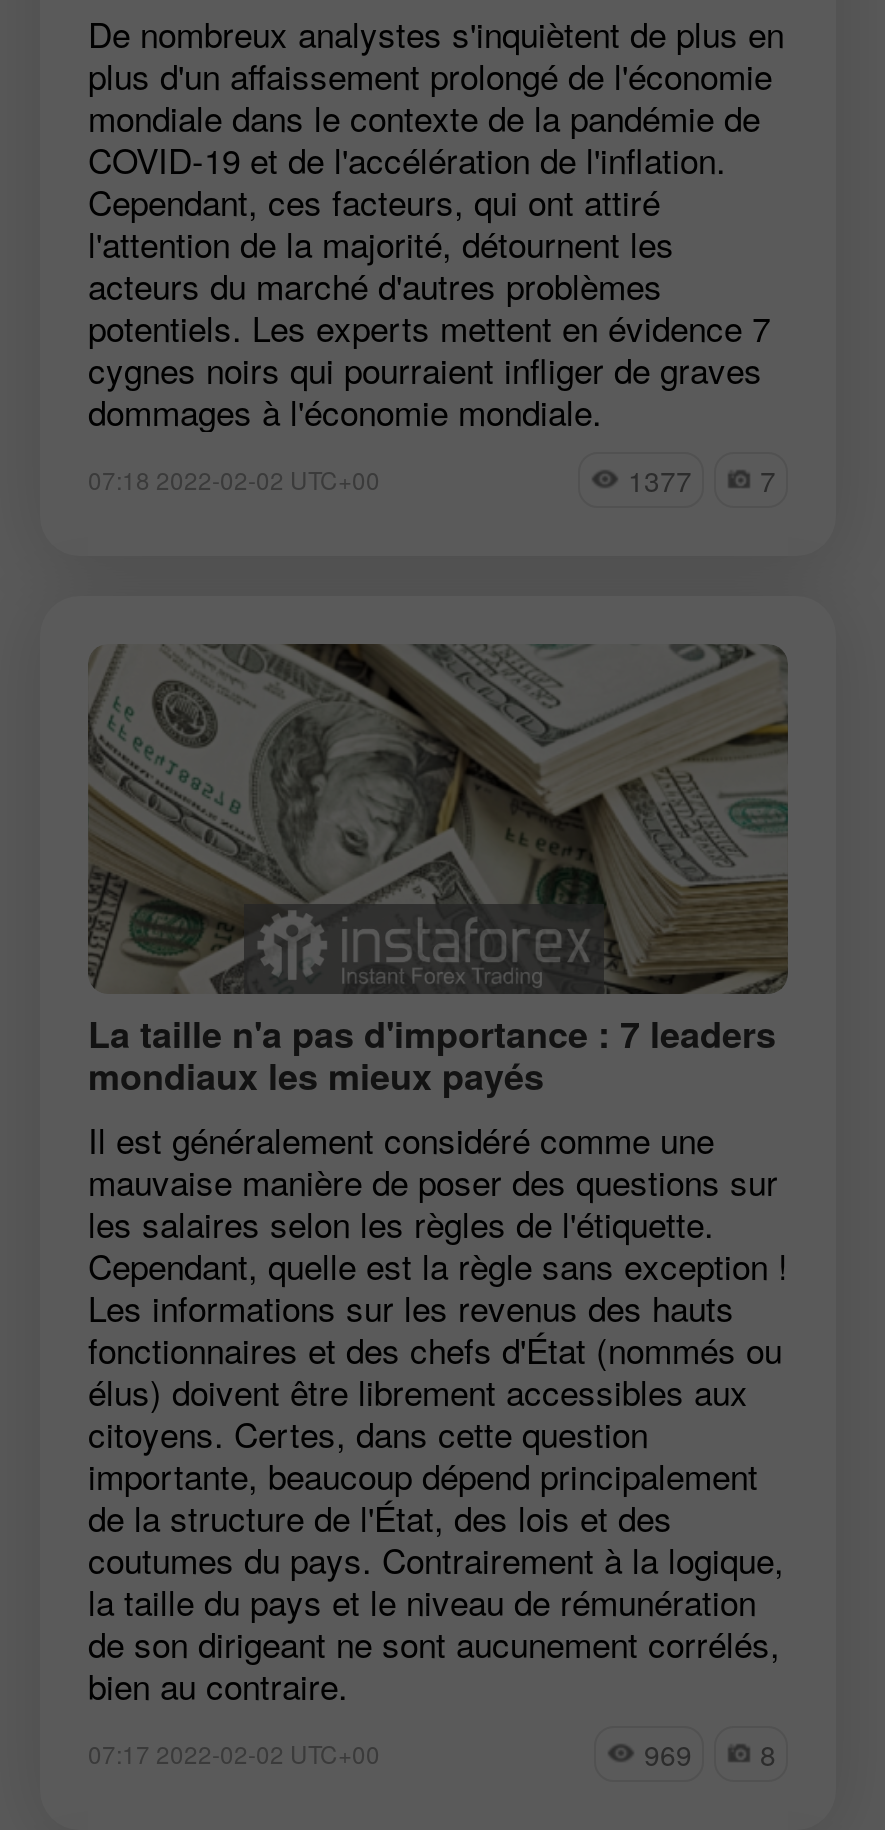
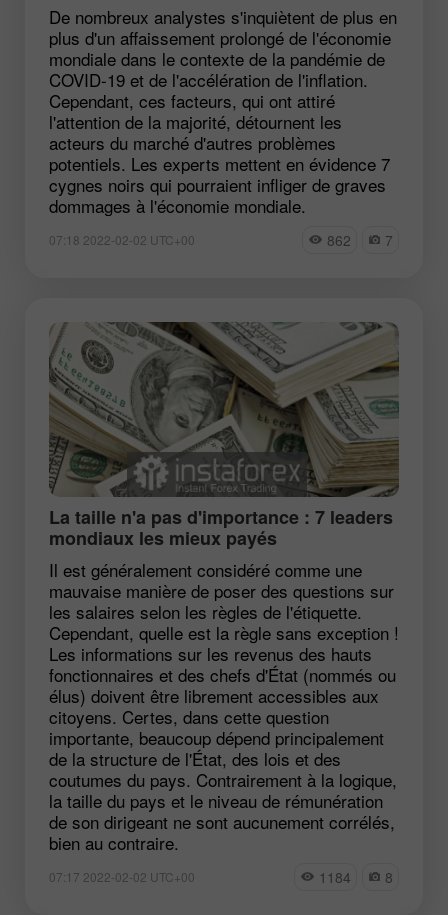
[628,460,776,500] 1377 7 -> [327,230,393,250] 862 7
[644,1734,776,1774] 969 8 -> [319,867,393,887] 1184 8

